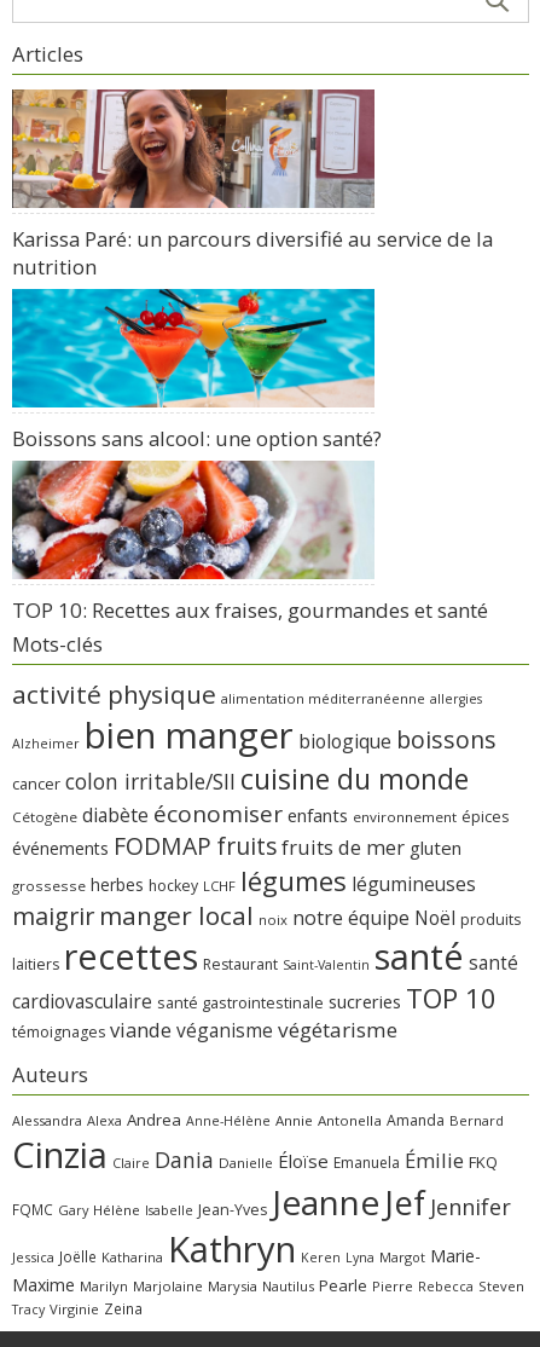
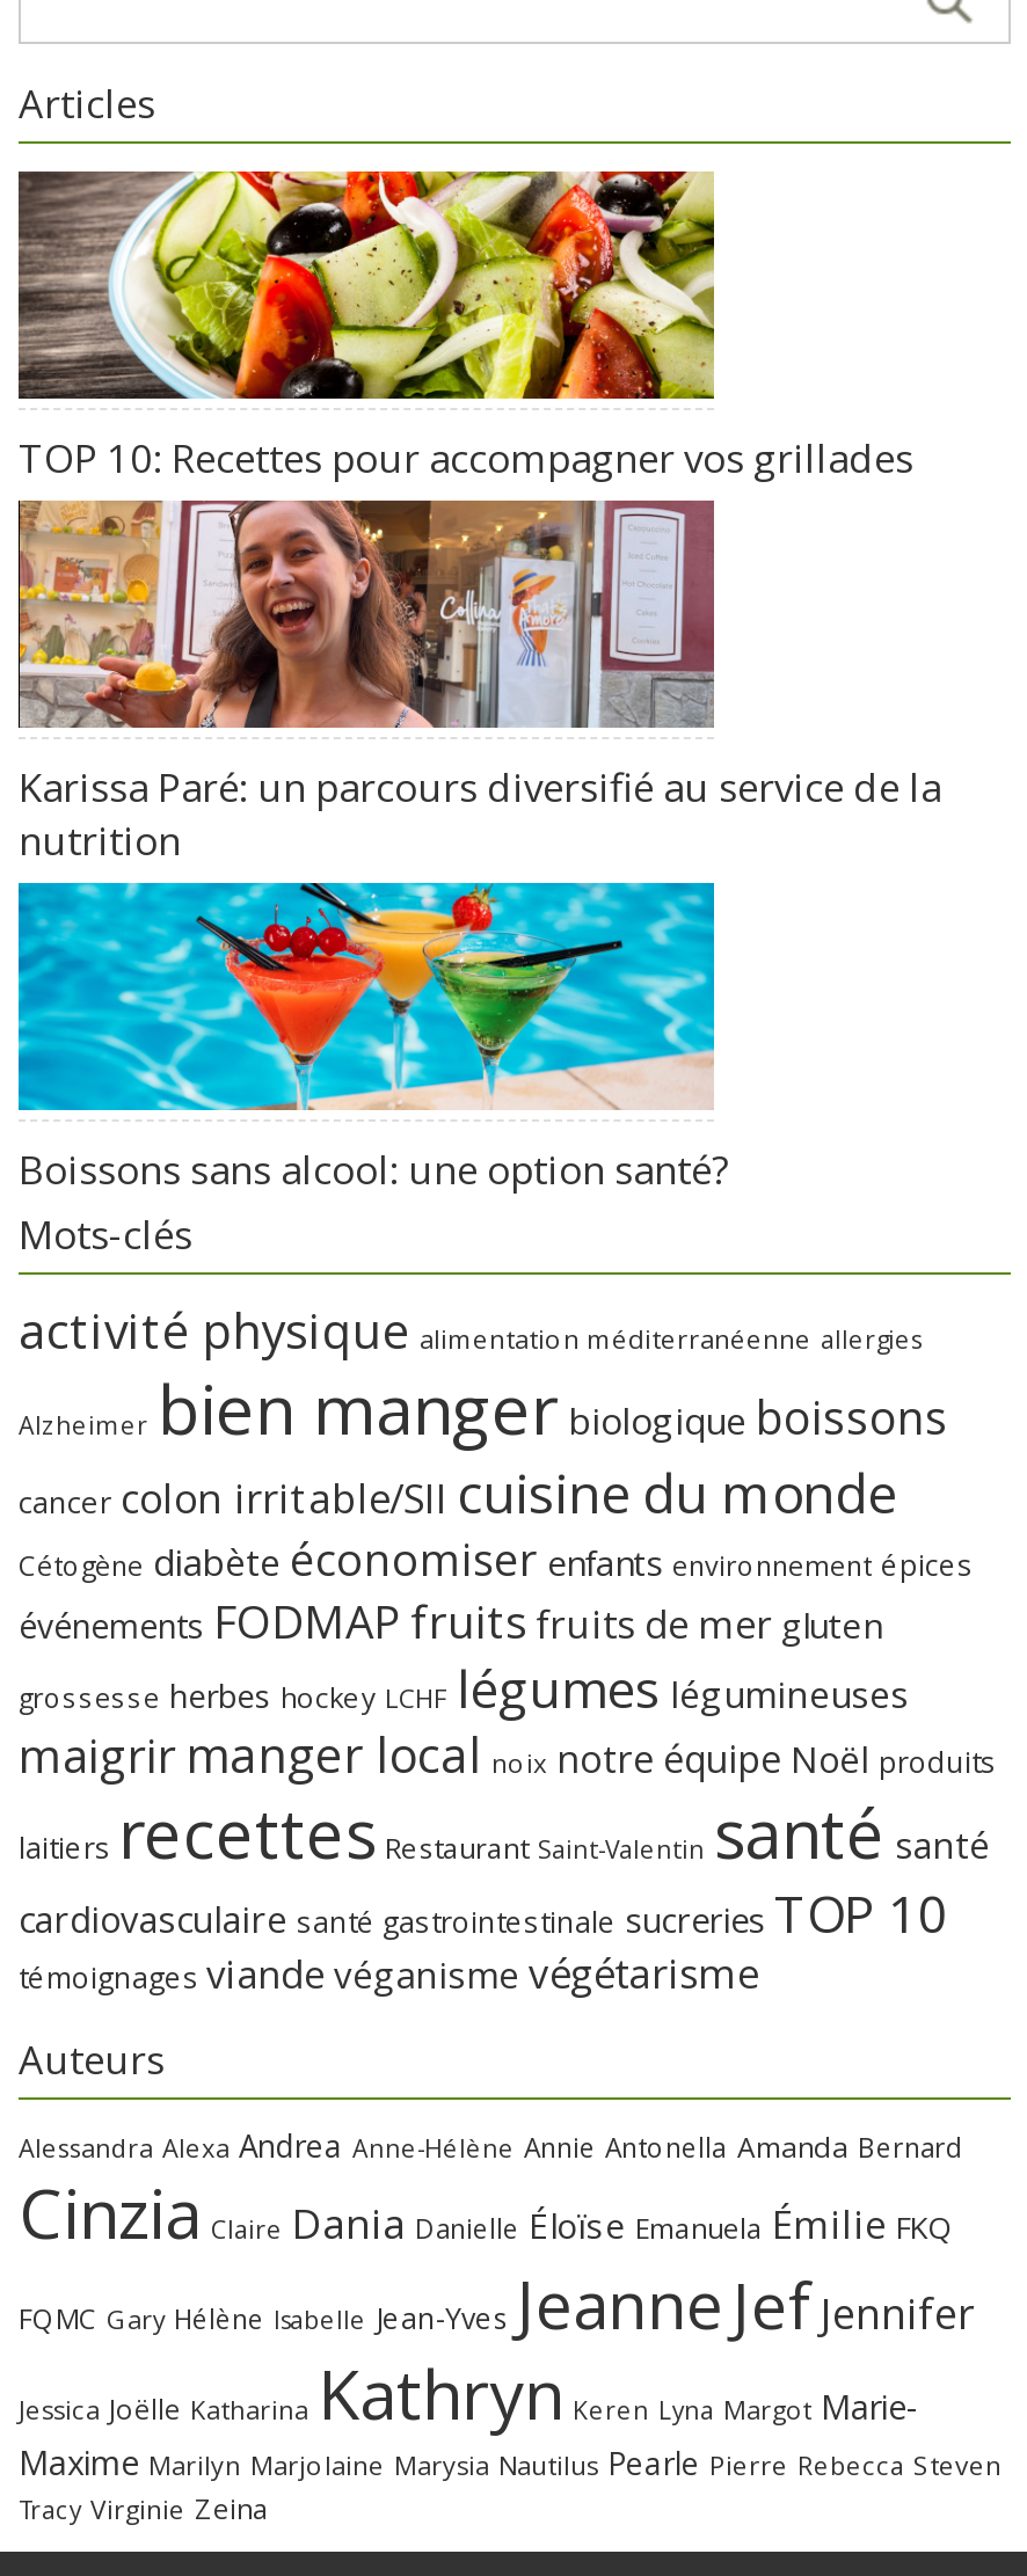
none -> [19,169,913,484] [image] | TOP 10: Recettes pour accompagner vos grillades
moved [10,86,493,452] -> [14,494,941,1196]: [image] | Karissa Paré: un parcours diversifié au service de la | nutrition | Boissons sans alcool: une option santé?
[11,459,488,624] [image] | TOP 10: Recettes aux fraises, gourmandes et santé -> none

